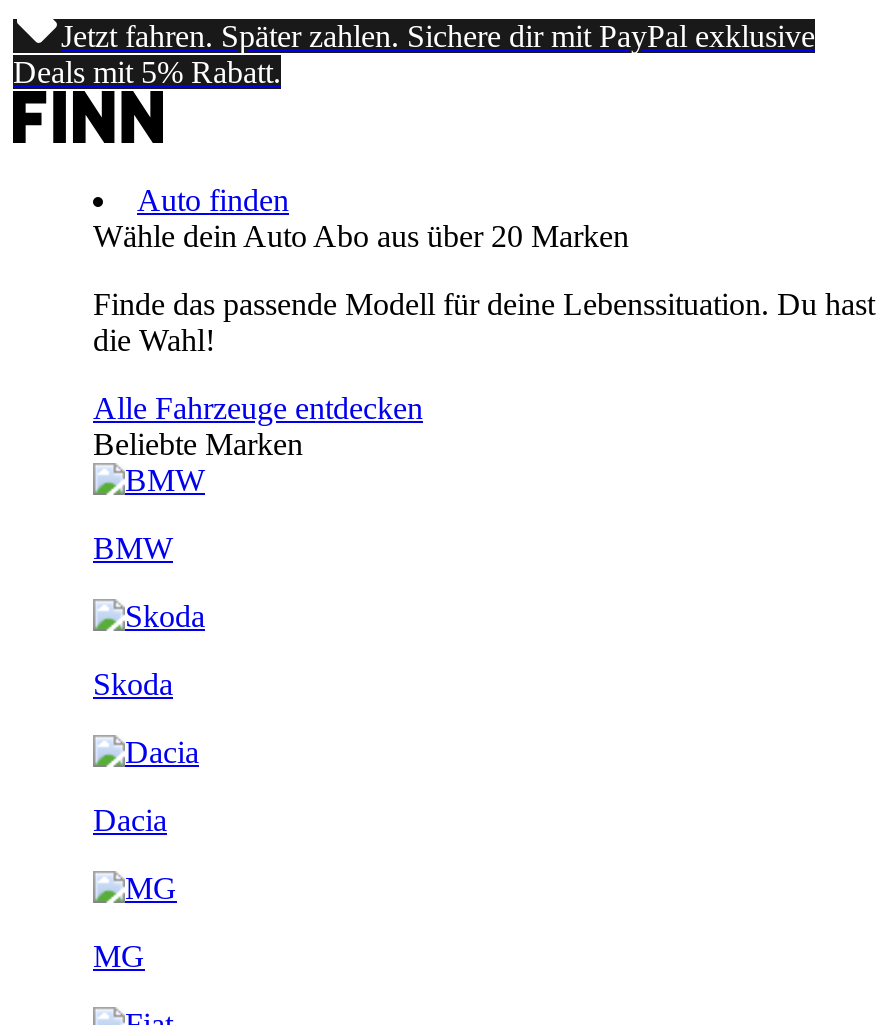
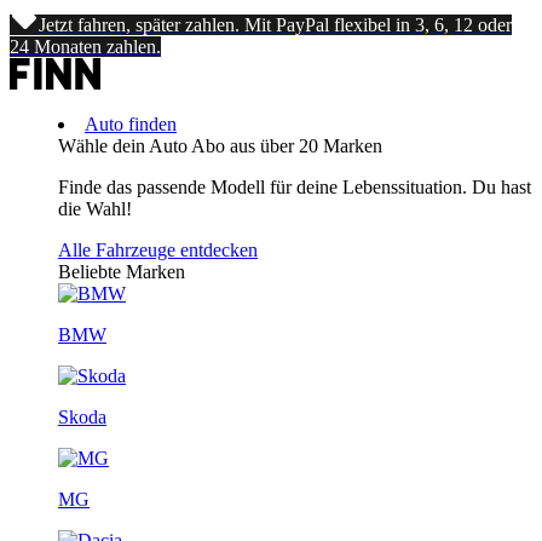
[13,19,815,89] Jetzt fahren. Später zahlen. Sichere dir mit PayPal exklusive | Deals mit 5% Rabatt. -> [10,15,512,57] Jetzt fahren, später zahlen. Mit PayPal flexibel in 3, 6, 12 oder | 24 Monaten zahlen.
[93,803,167,837] Dacia -> none

